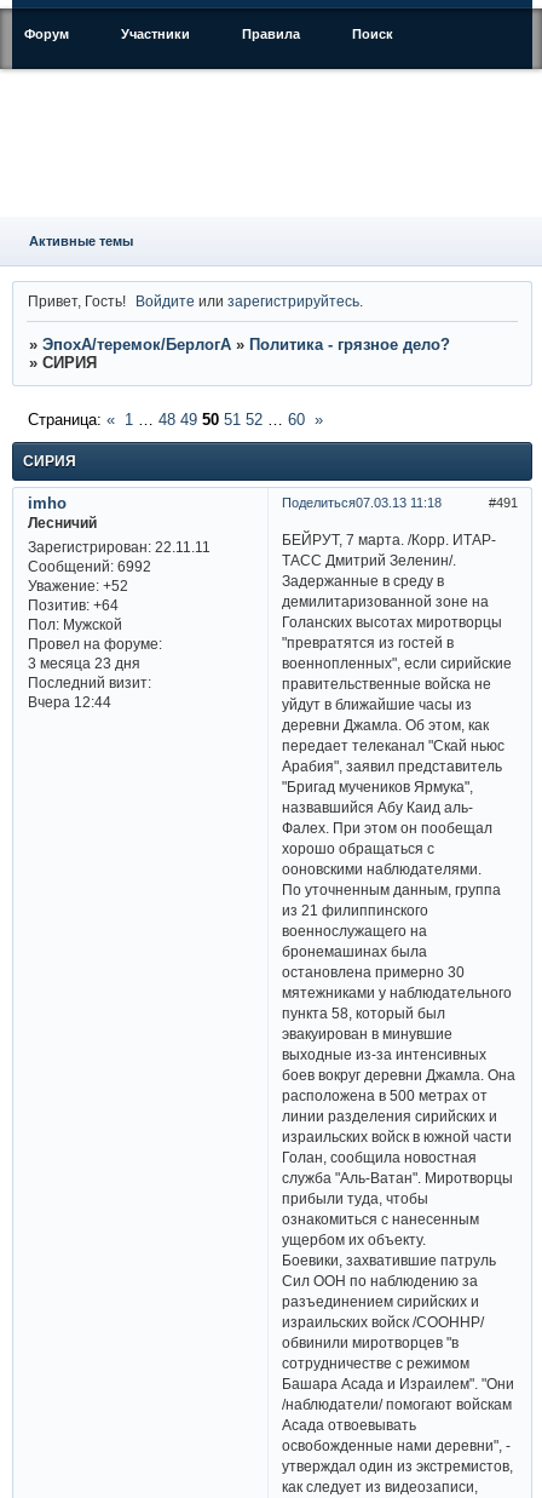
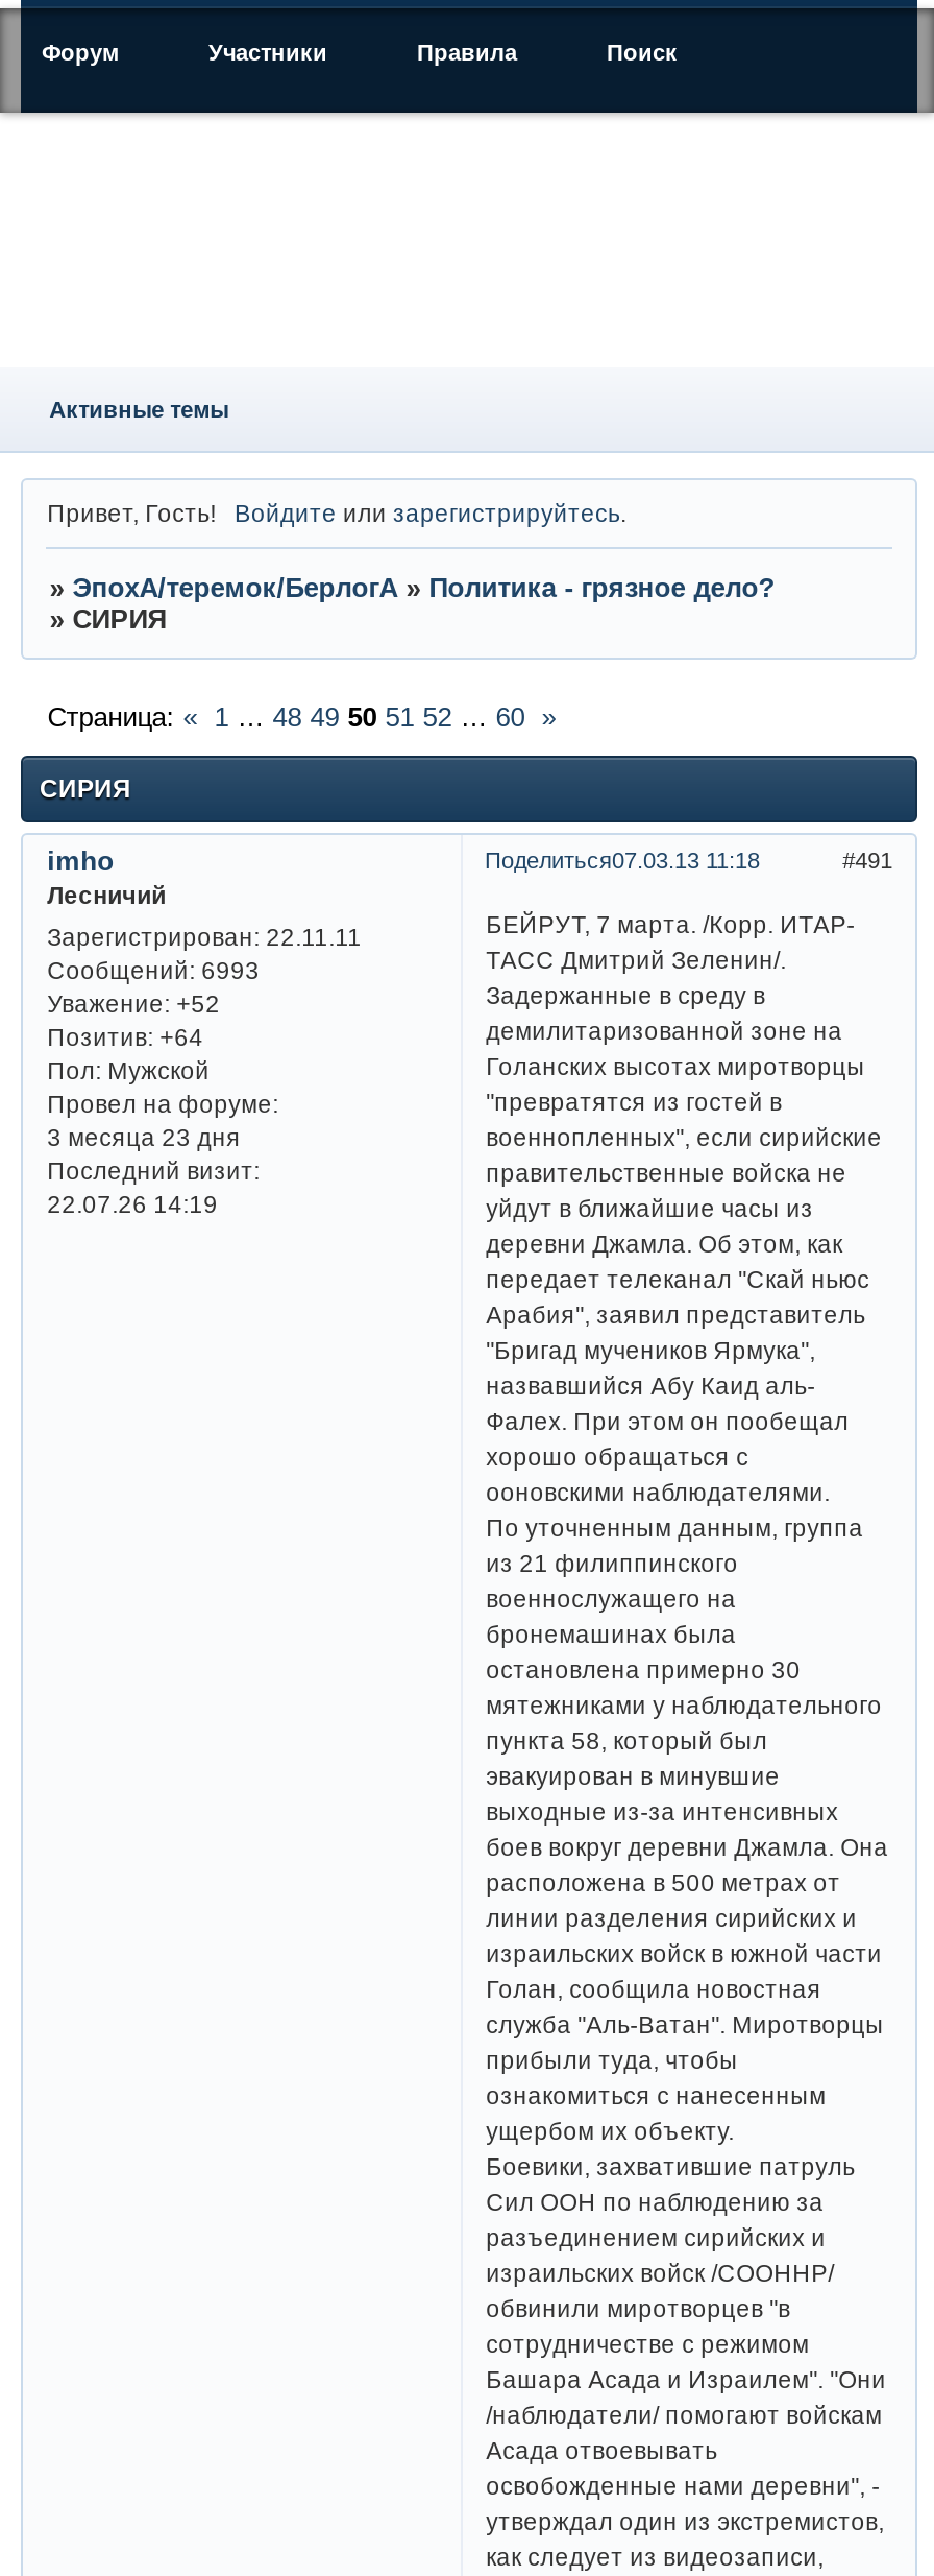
[27,559,151,574] Сообщений: 6992 -> [47,957,260,984] Сообщений: 6993
[27,694,111,710] Вчера 12:44 -> [47,1191,218,1218] 22.07.26 14:19

